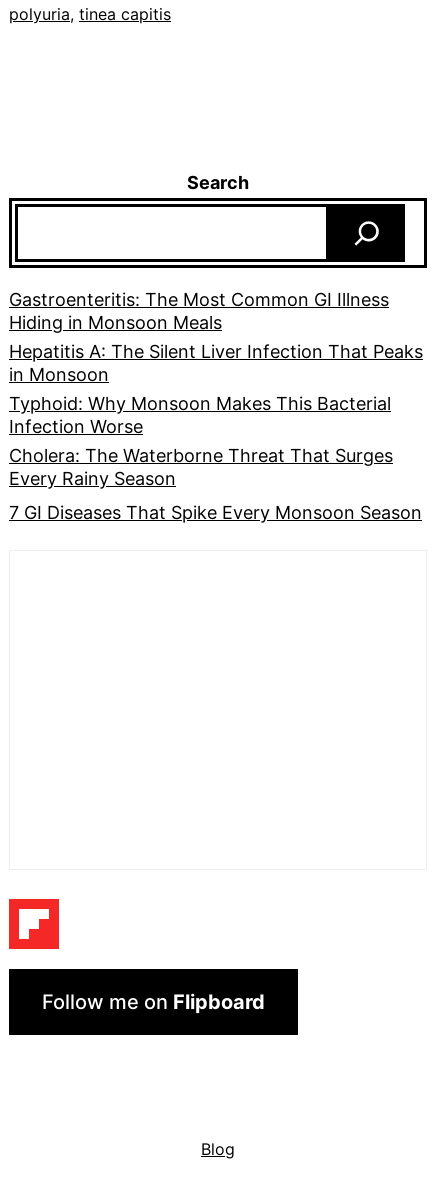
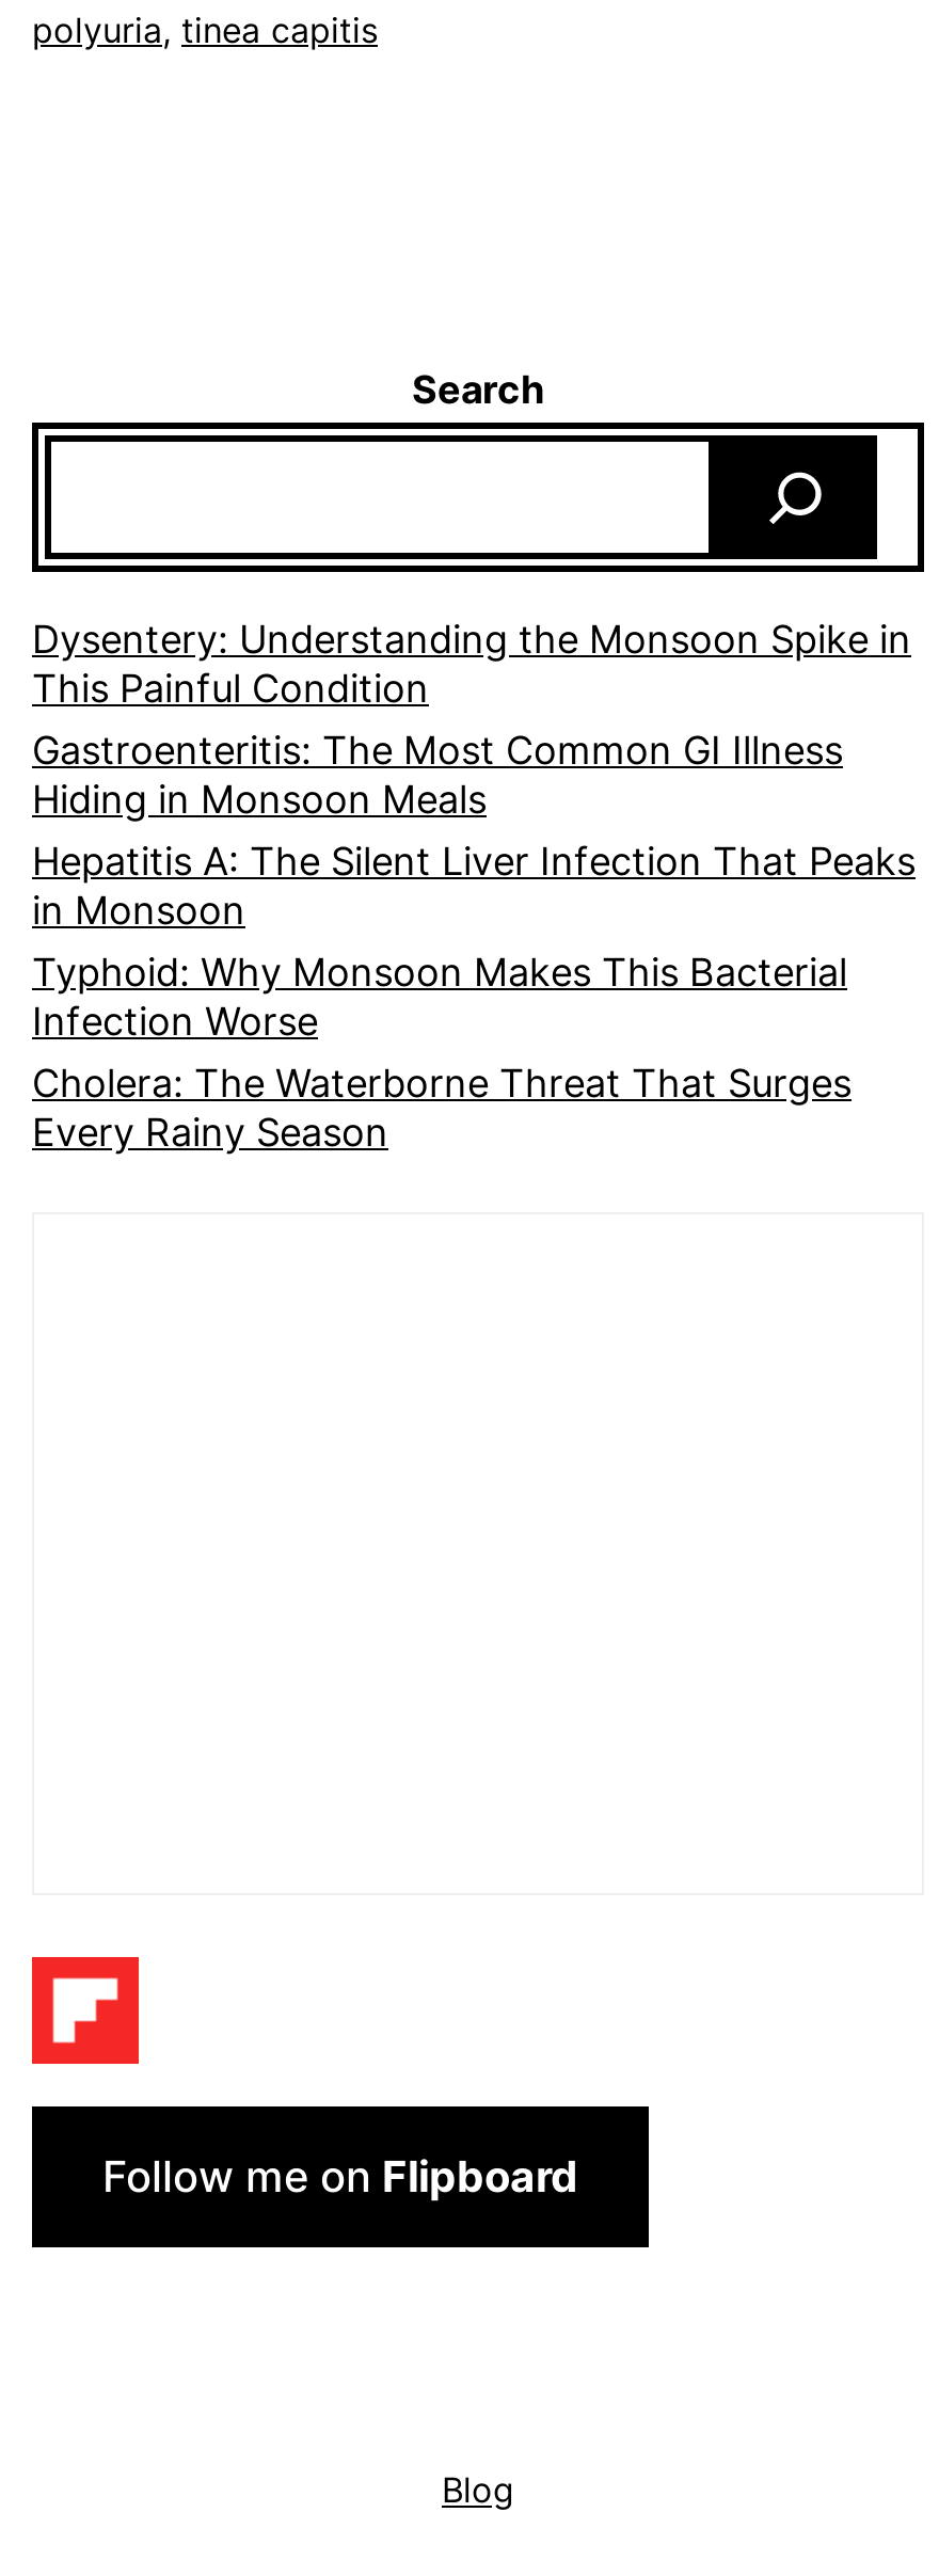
none -> [32,617,911,710] Dysentery: Understanding the Monsoon Spike in | This Painful Condition
moved [9,289,423,489] -> [32,728,916,1154]: Gastroenteritis: The Most Common GI Illness | Hiding in Monsoon Meals | Hepatitis A: The Silent Liver Infection That Peaks | in Monsoon | Typhoid: Why Monsoon Makes This Bacterial | Infection Worse | Cholera: The Waterborne Threat That Surges | Every Rainy Season
[9,502,422,523] 7 GI Diseases That Spike Every Monsoon Season -> none

